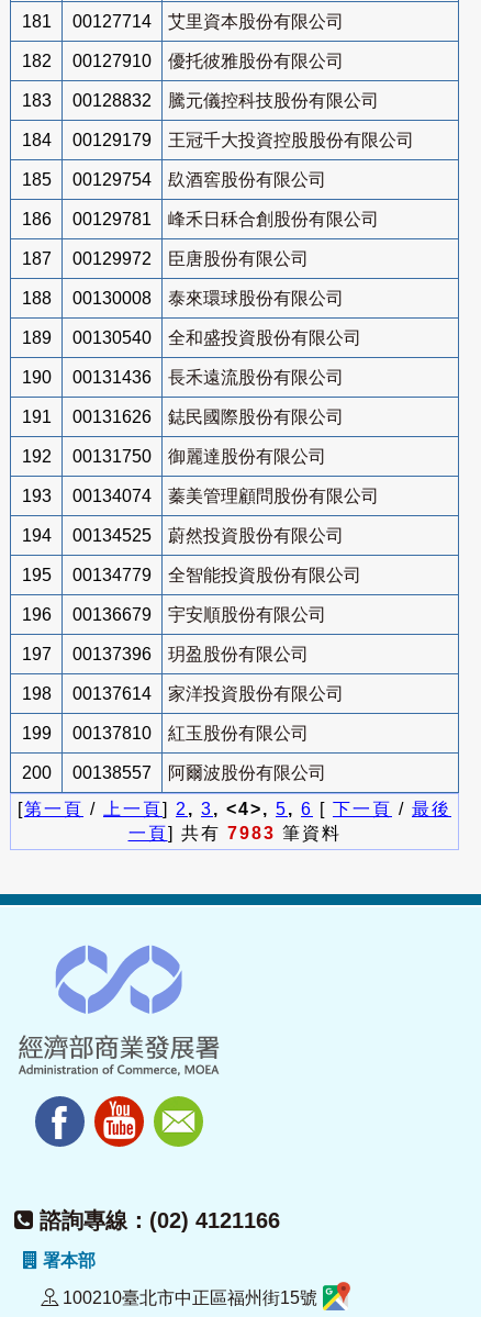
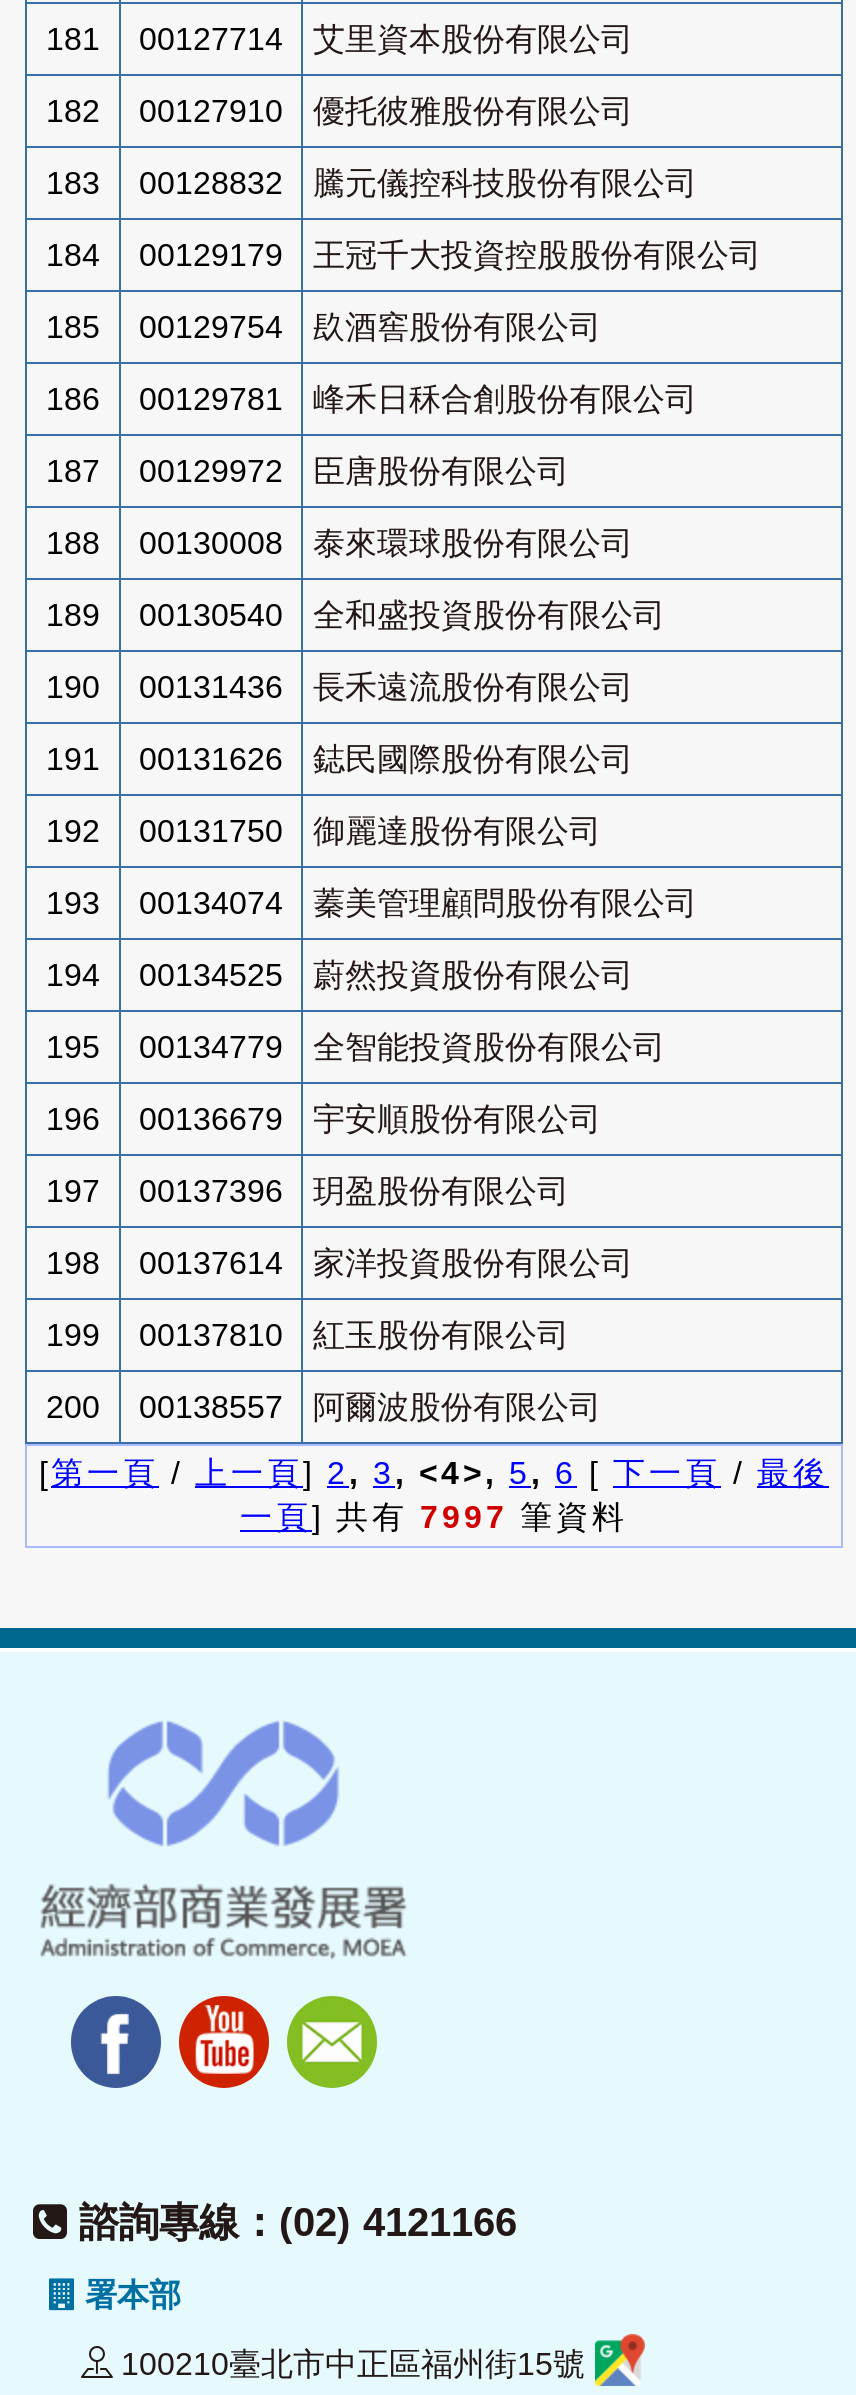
[128,824,341,842] 一頁] 共有7983筆資料 -> [240,1500,628,1534] 一頁] 共有7997筆資料

